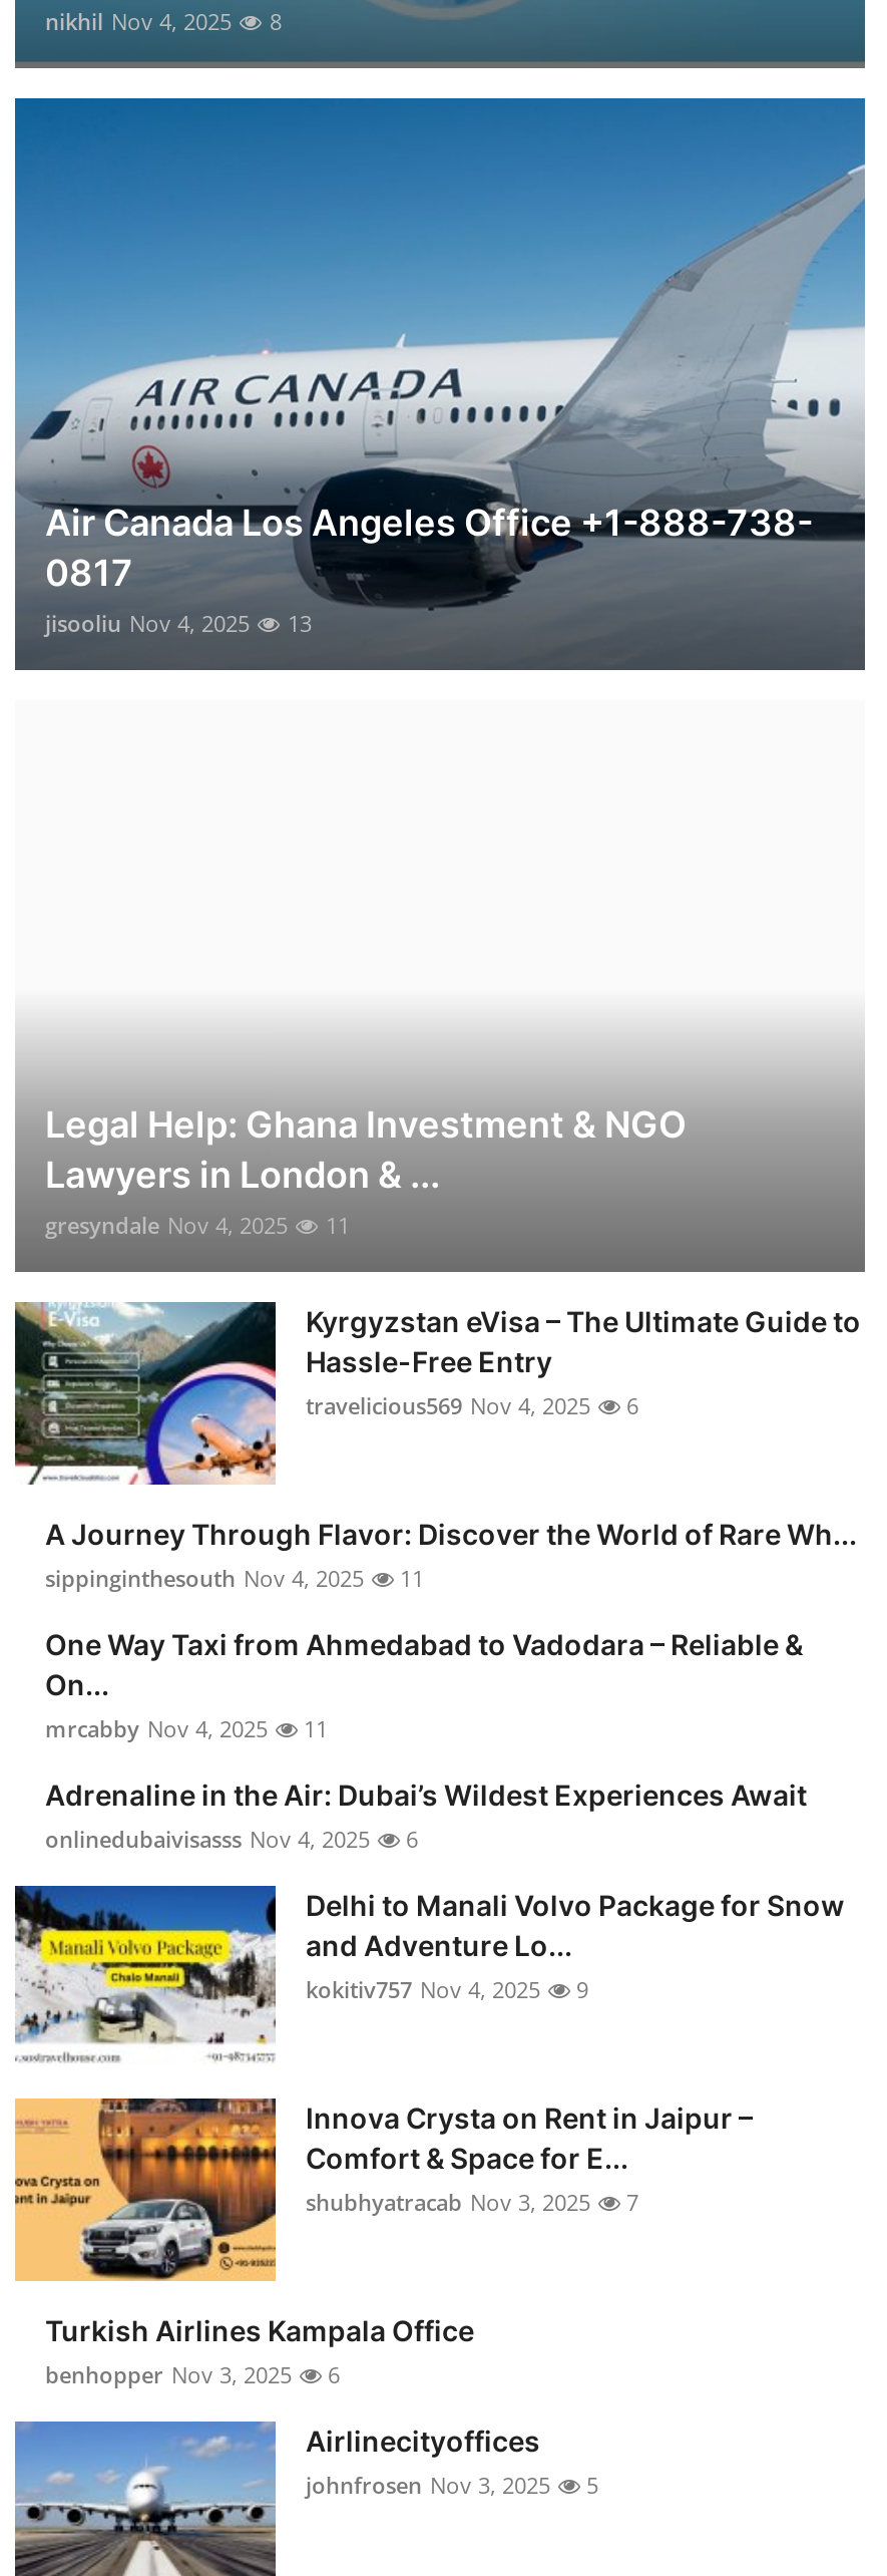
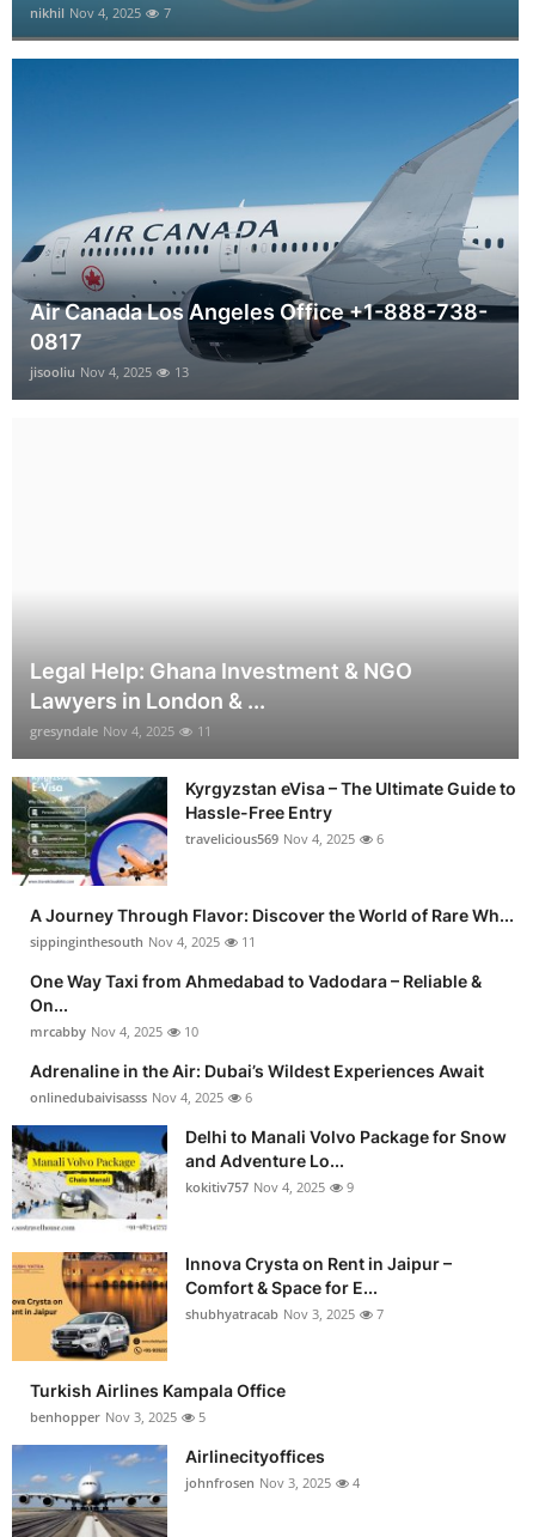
[45,7,282,37] nikhil Nov 4, 2025 8 -> [30,4,171,22] nikhil Nov 4, 2025 7
[45,1714,328,1744] mrcabby Nov 4, 2025 11 -> [30,1023,198,1041] mrcabby Nov 4, 2025 10
[45,2360,340,2390] benhopper Nov 3, 2025 6 -> [30,1408,206,1426] benhopper Nov 3, 2025 5
[306,2470,598,2501] johnfrosen Nov 3, 2025 5 -> [185,1474,360,1492] johnfrosen Nov 3, 2025 4

